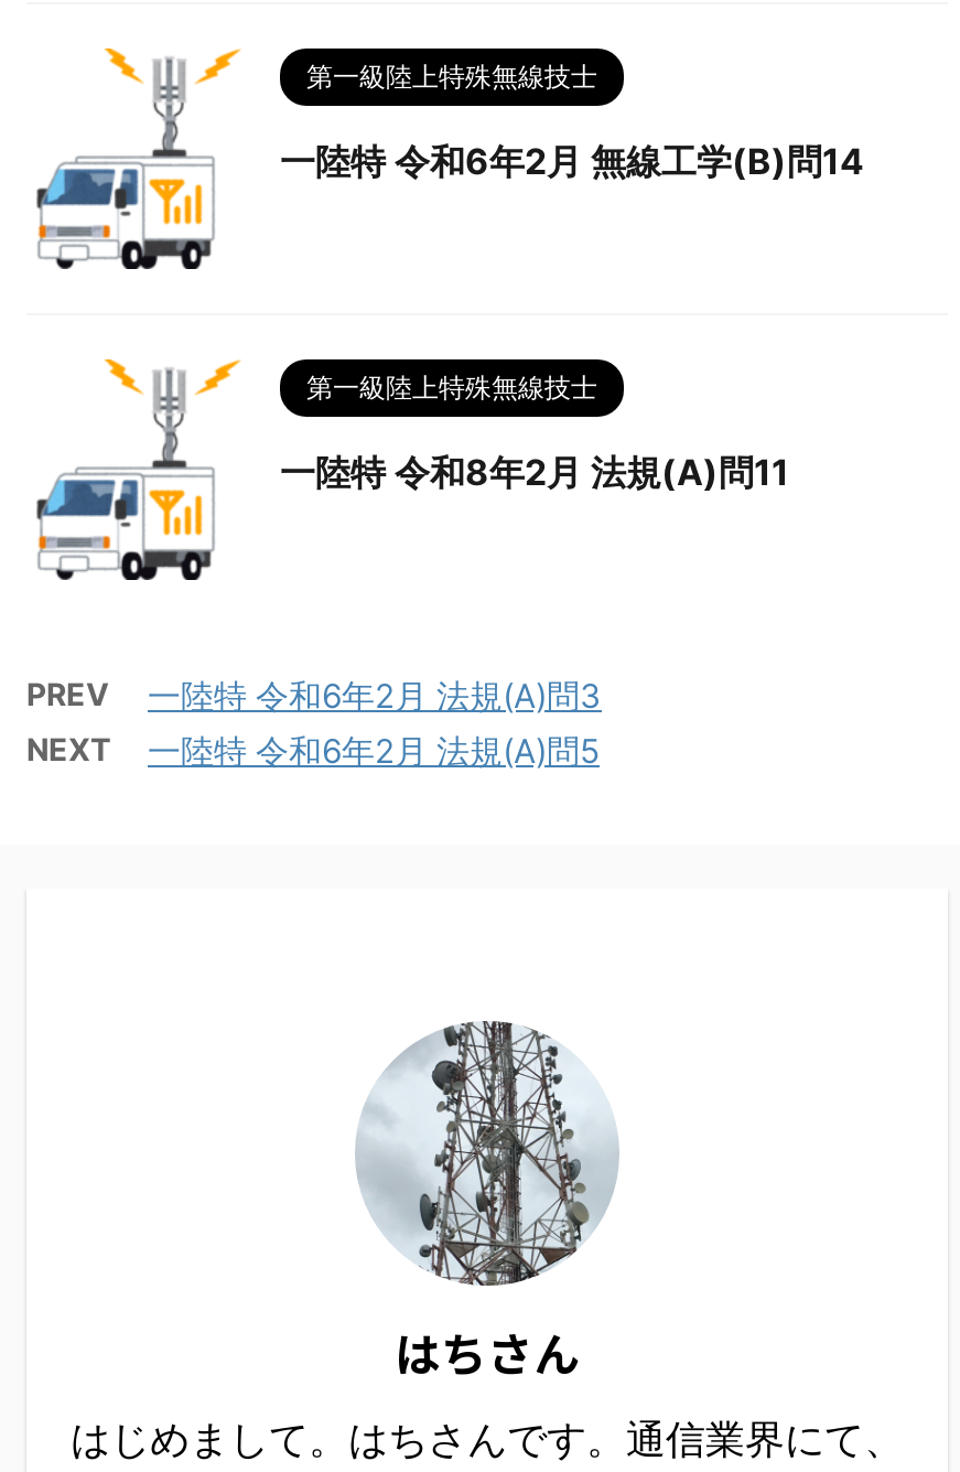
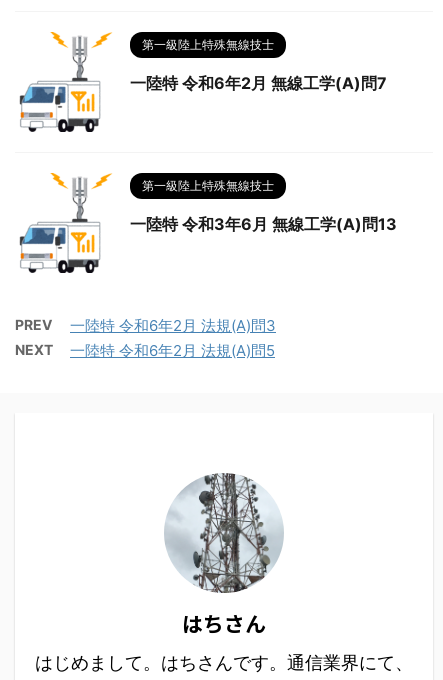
[280,139,864,183] 一陸特 令和6年2月 無線工学(B)問14 -> [130,73,387,93] 一陸特 令和6年2月 無線工学(A)問7
[280,450,789,494] 一陸特 令和8年2月 法規(A)問11 -> [130,214,397,234] 一陸特 令和3年6月 無線工学(A)問13

